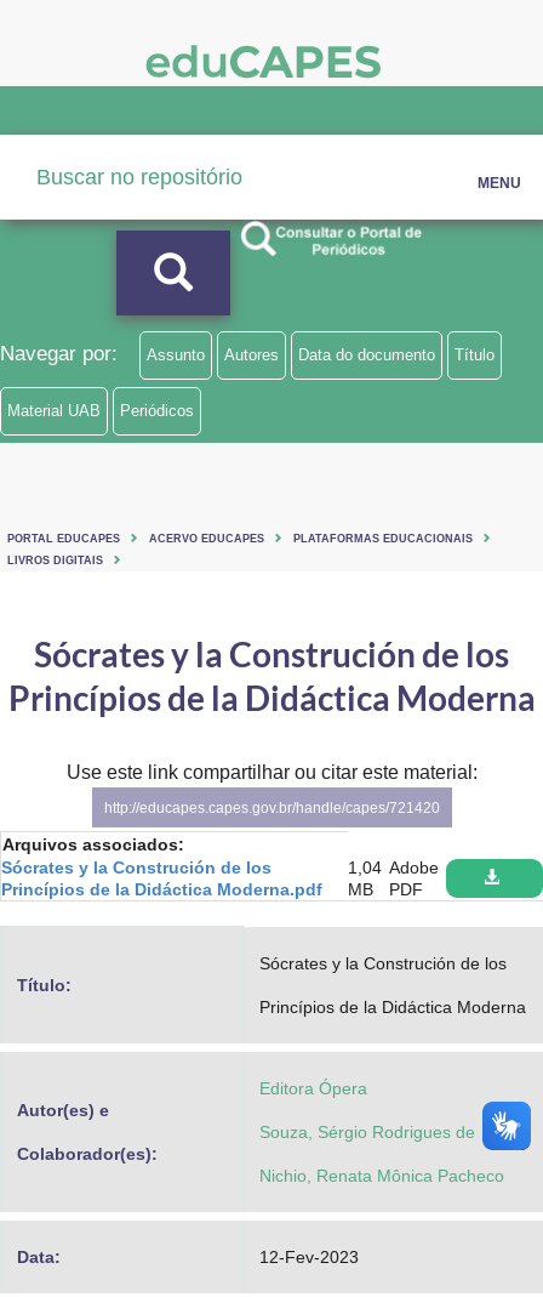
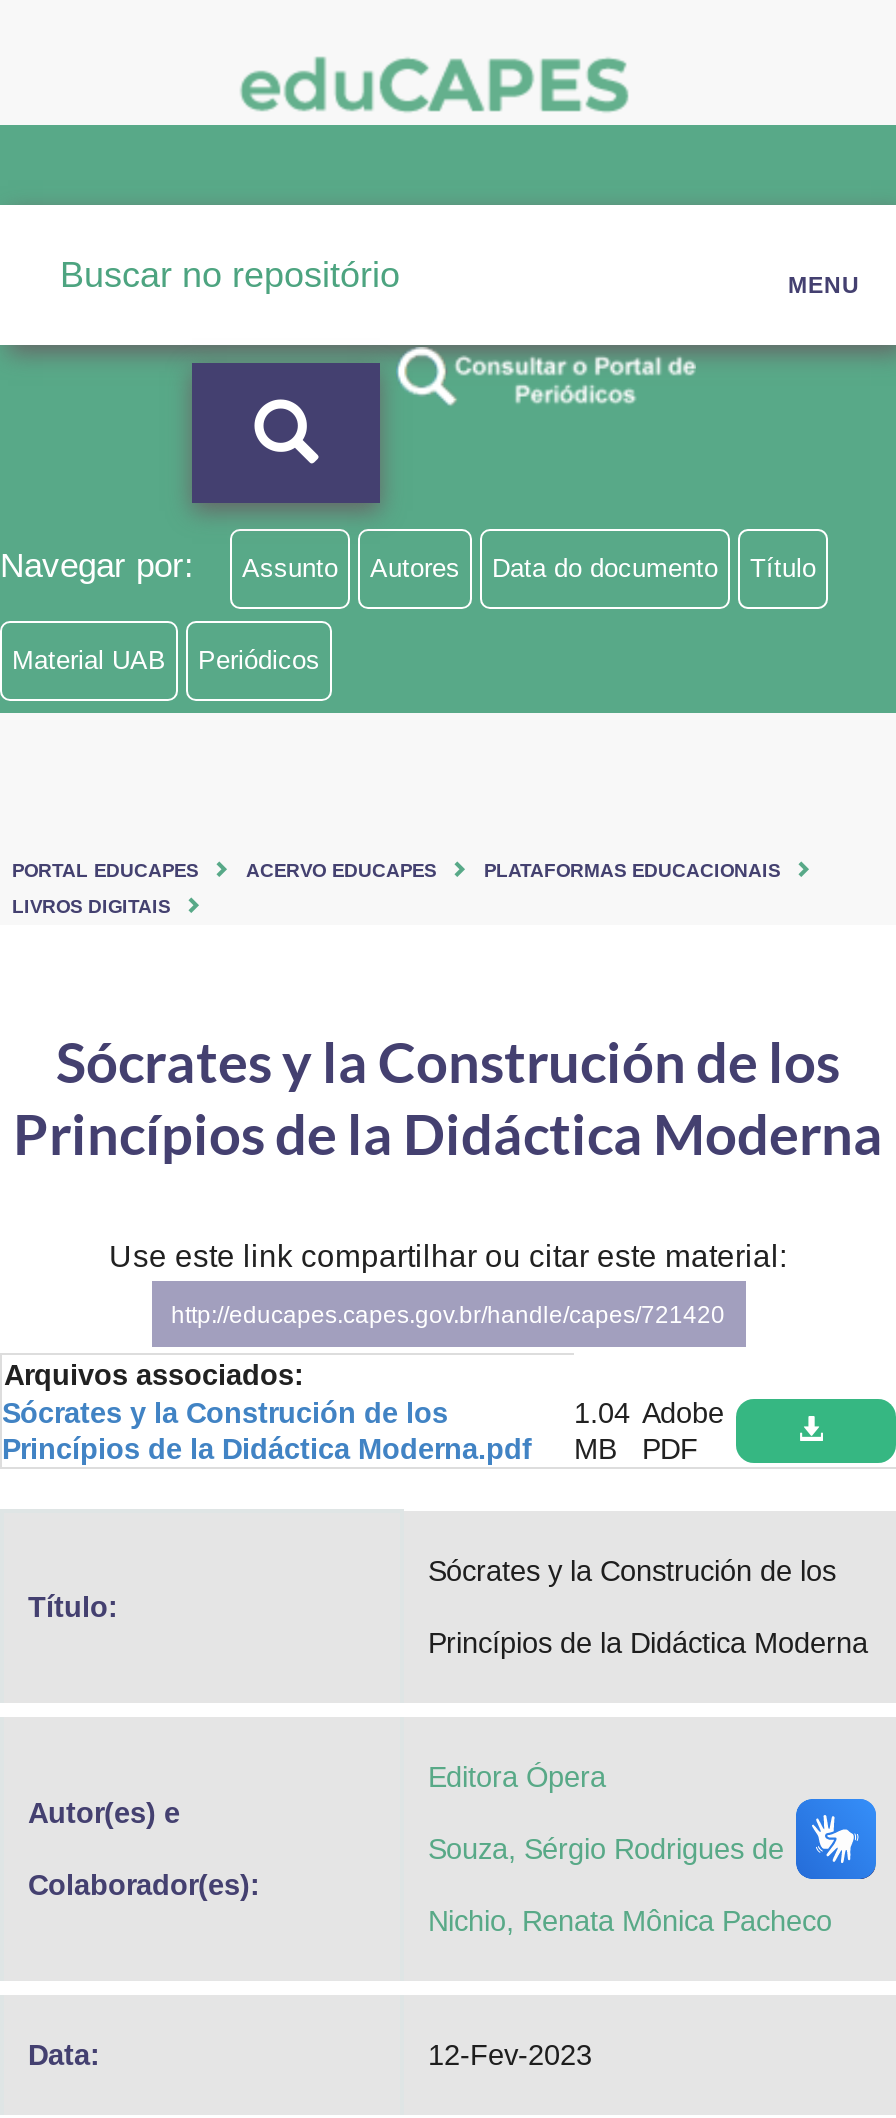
[348,858,439,878] 1,04 Adobe -> [574,1398,724,1430] 1.04 Adobe

